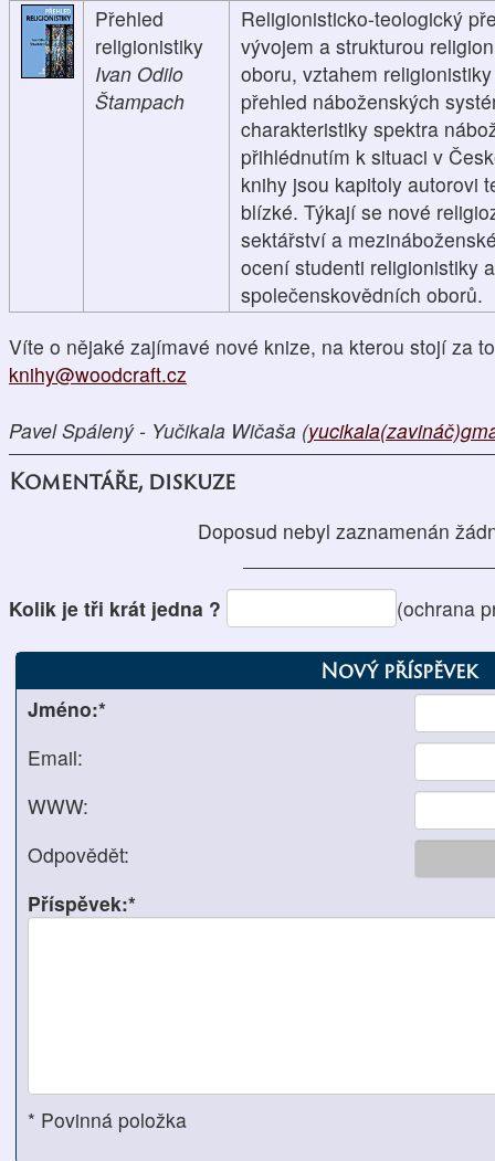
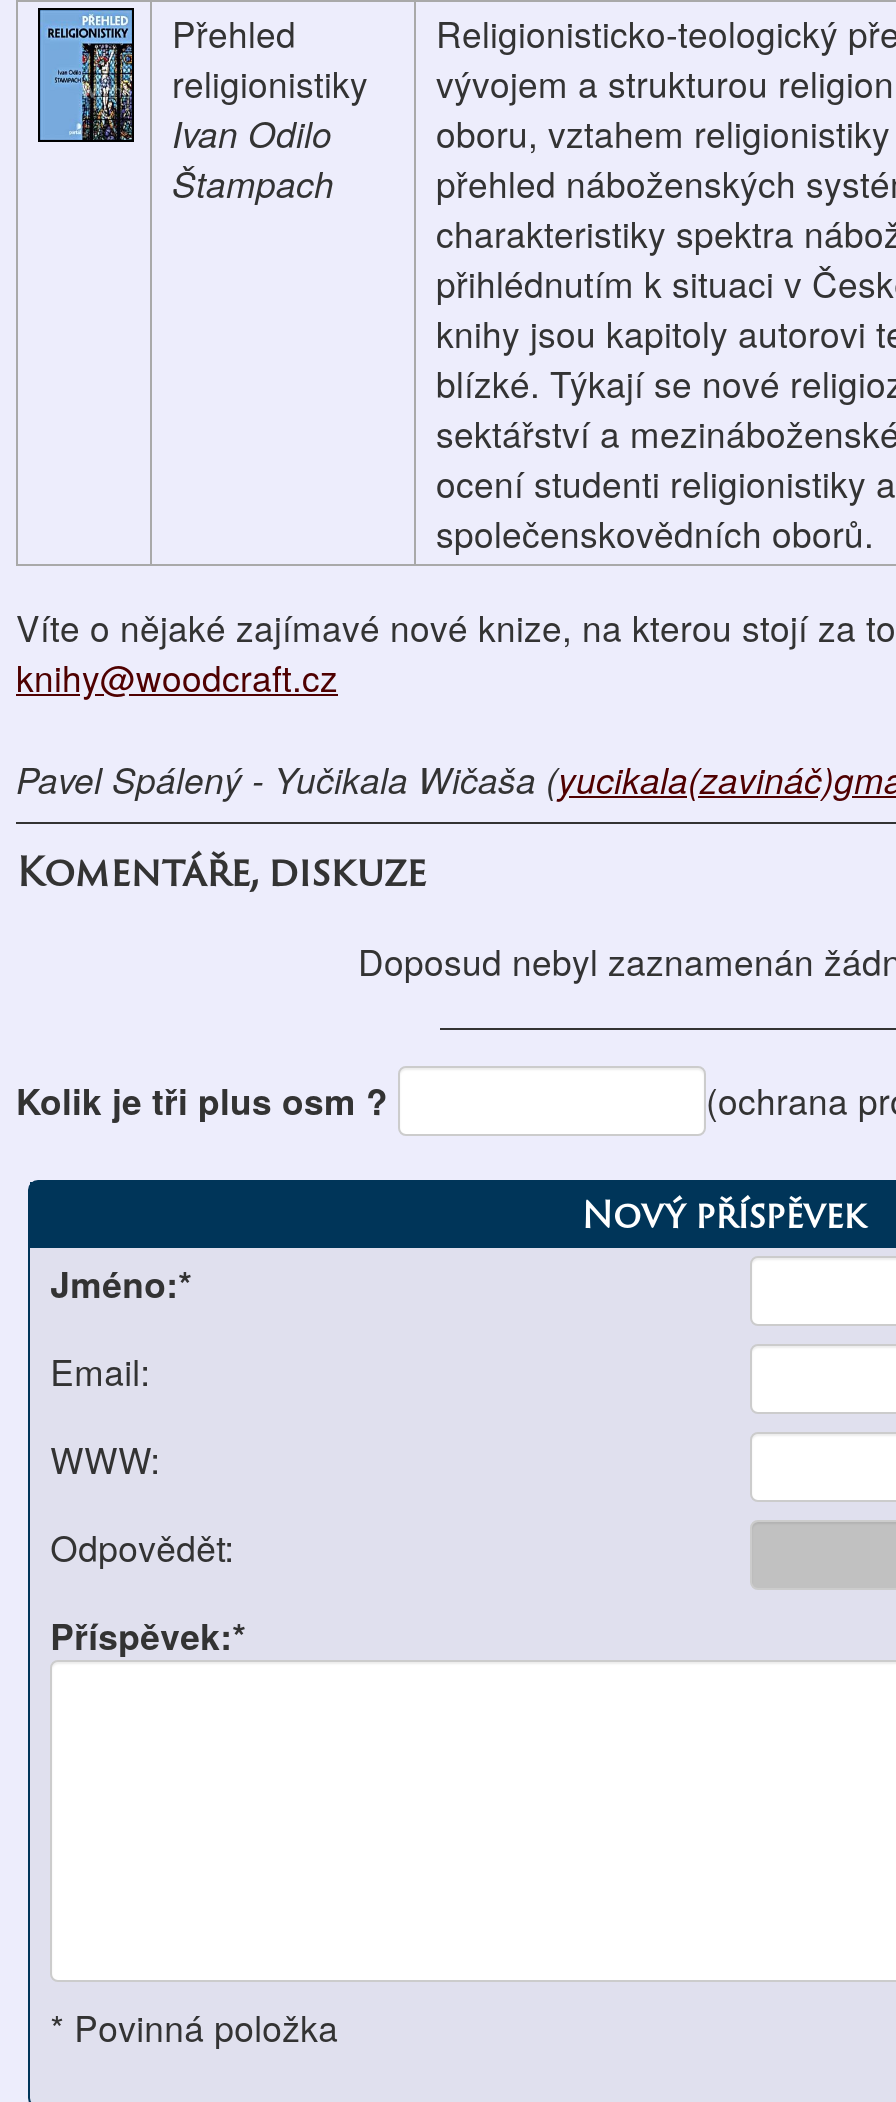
[9,594,227,621] Kolik je tři krát jedna ? -> [16,1075,398,1125] Kolik je tři plus osm ?

